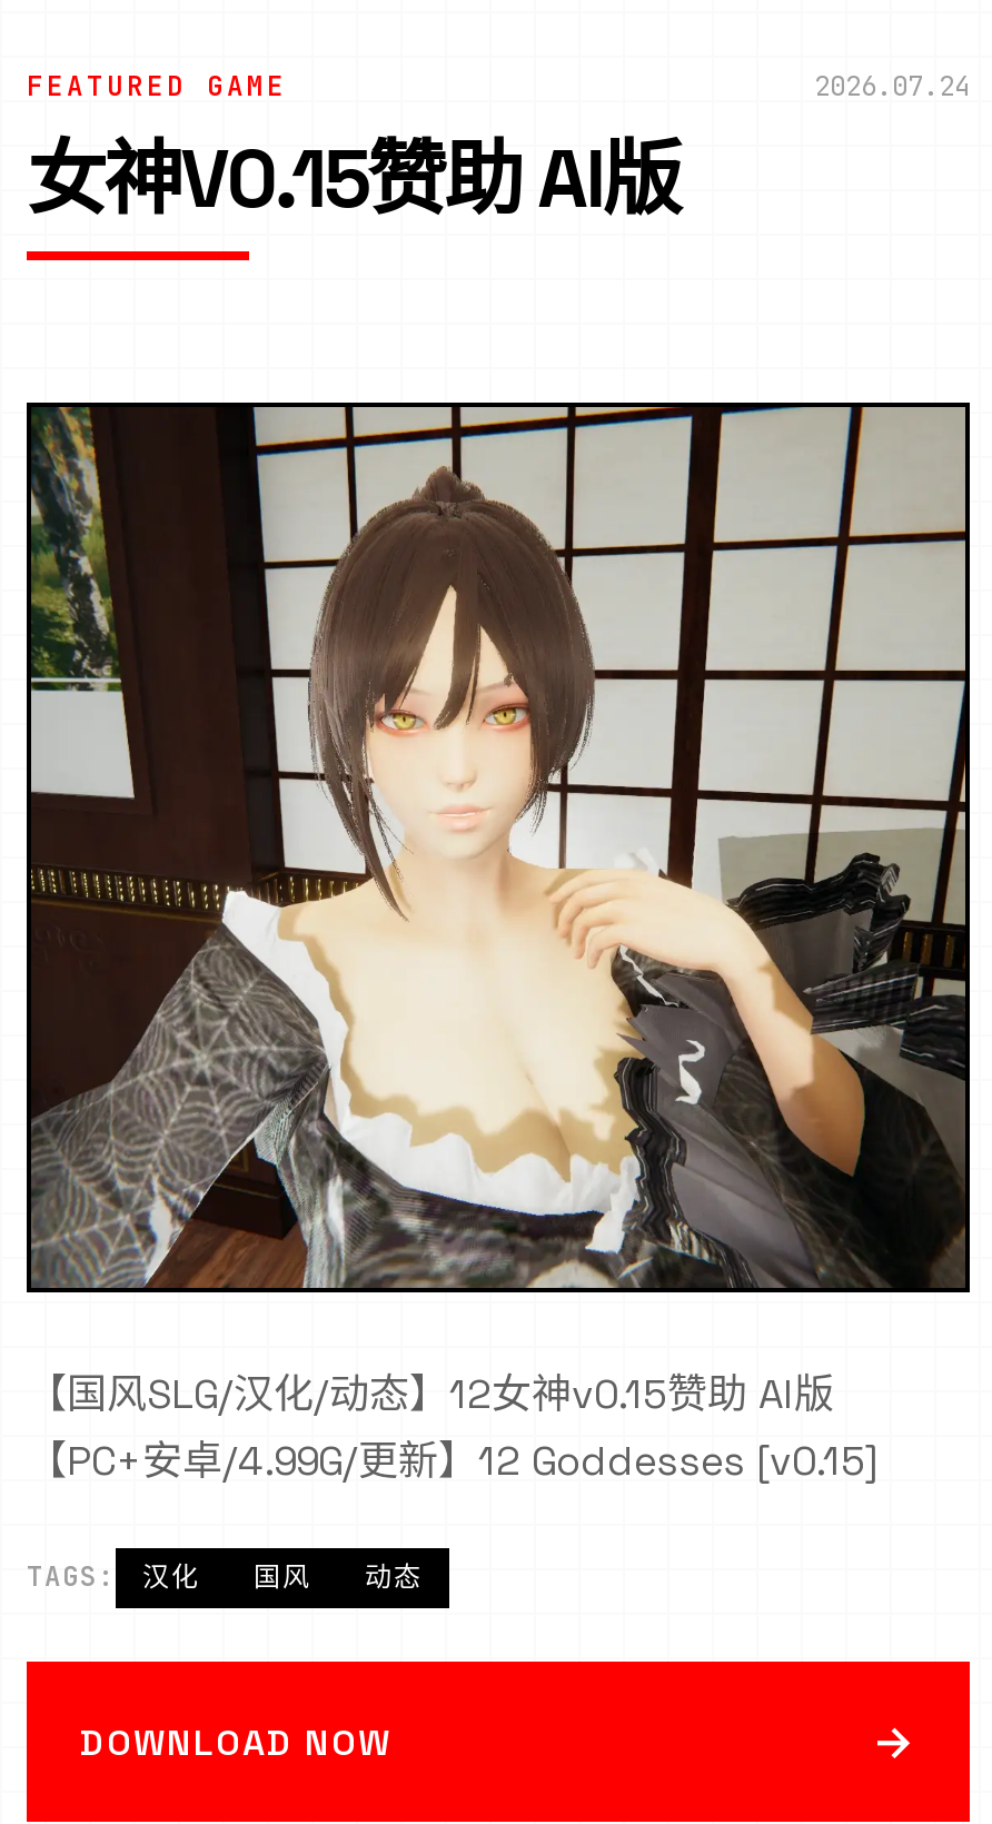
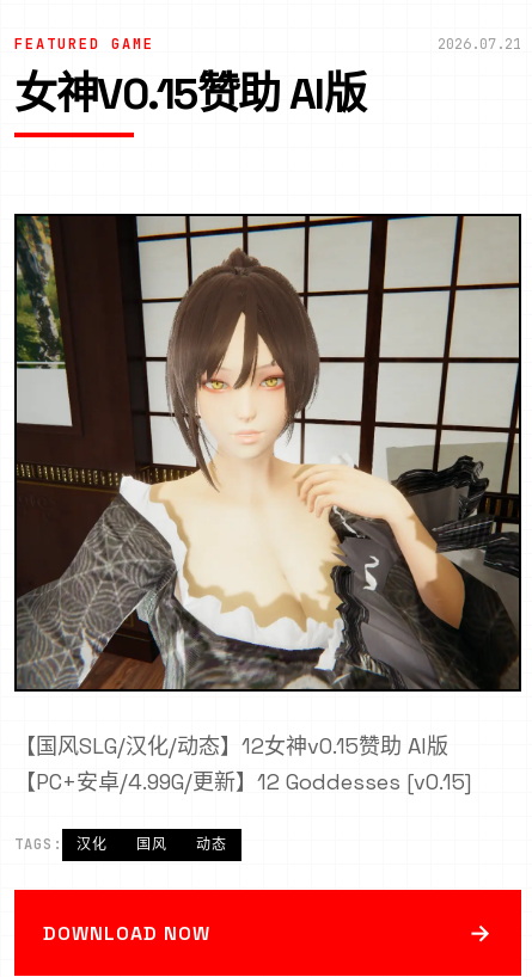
[814,69,970,105] 2026.07.24 -> [438,35,521,54] 2026.07.21

